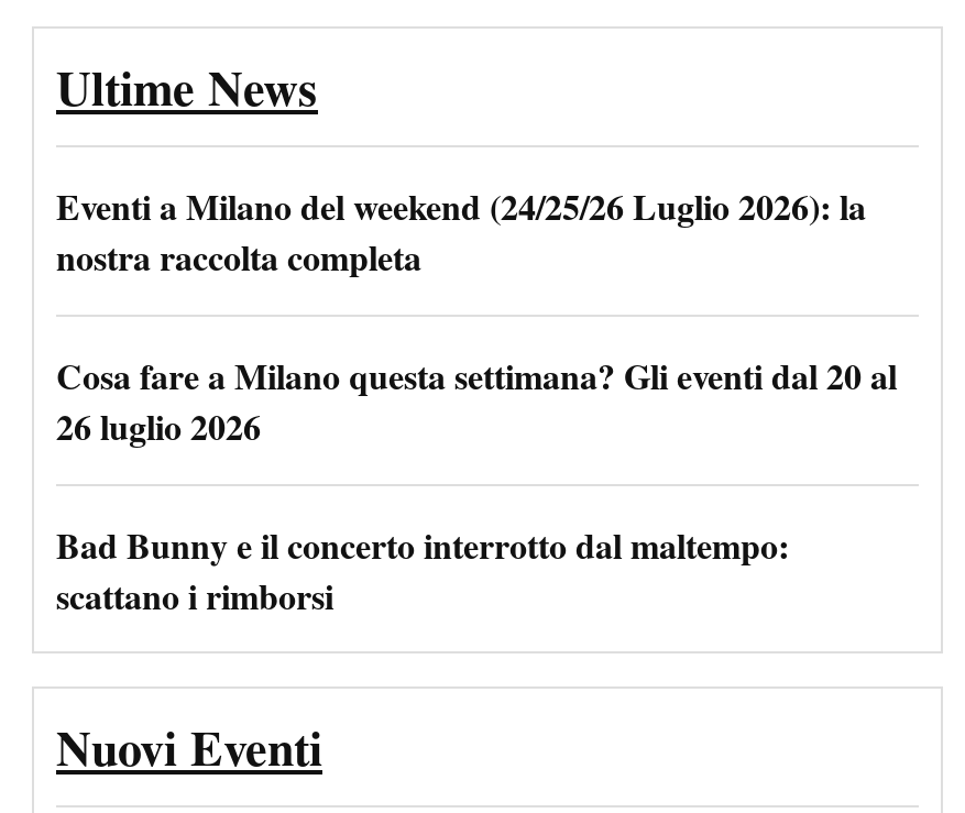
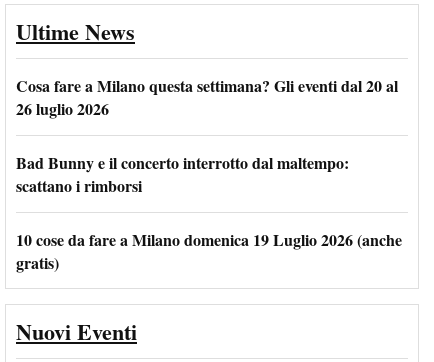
[56,180,866,281] Eventi a Milano del weekend (24/25/26 Luglio 2026): la | nostra raccolta completa -> none
moved [56,350,897,620] -> [16,74,398,197]: Cosa fare a Milano questa settimana? Gli eventi dal 20 al | 26 luglio 2026 | Bad Bunny e il concerto interrotto dal maltempo: | scattano i rimborsi
none -> [16,228,402,274] 10 cose da fare a Milano domenica 19 Luglio 2026 (anche | gratis)

